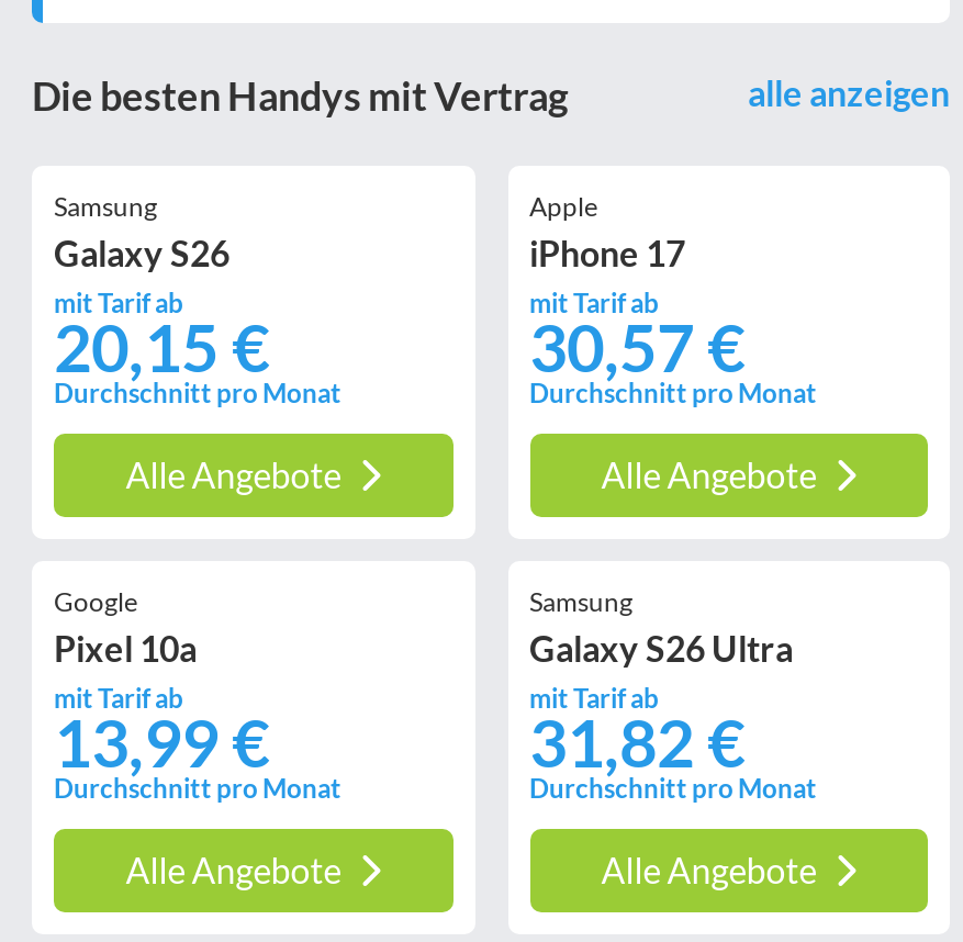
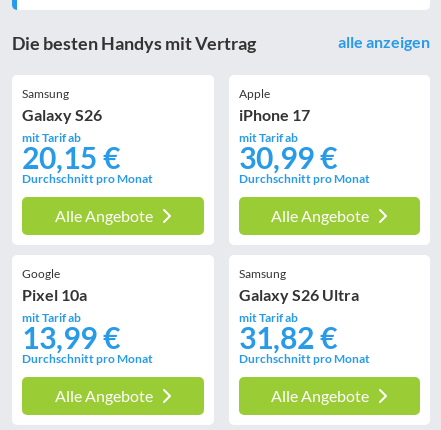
[529,306,744,385] 30,57 € -> [238,139,336,175] 30,99 €

